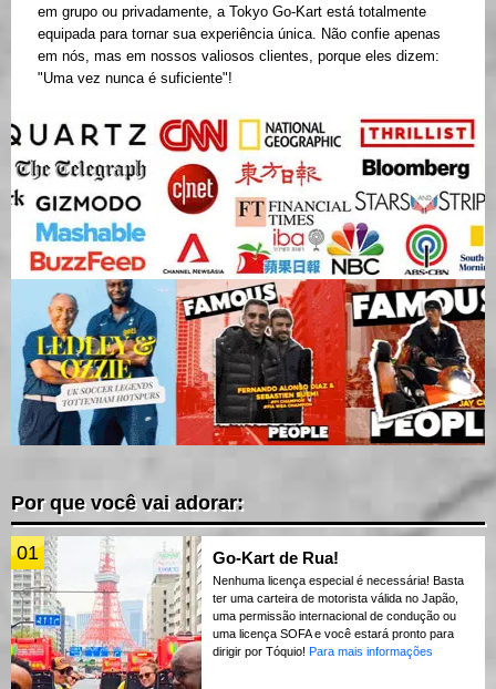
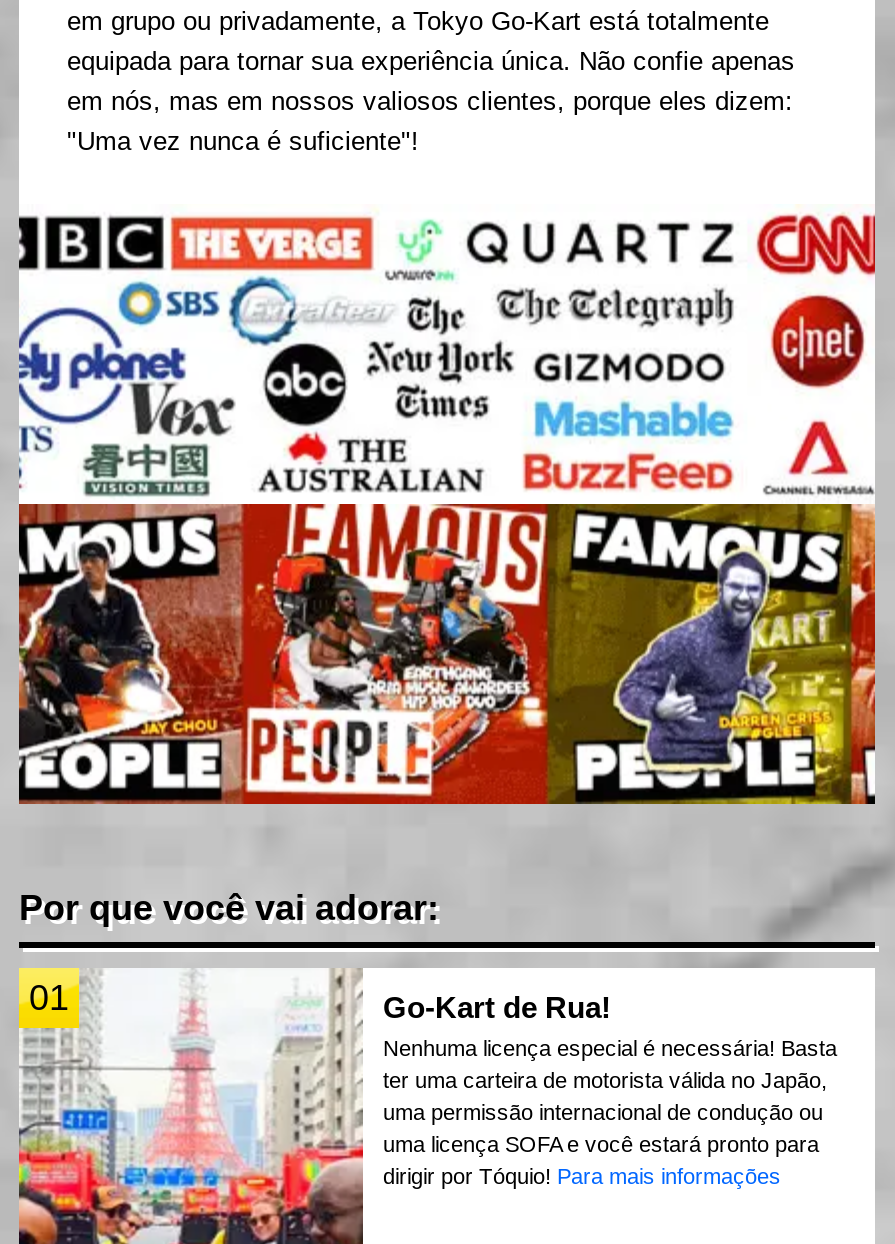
[10,117,486,446] [image] -> [17,214,877,806] [image]

